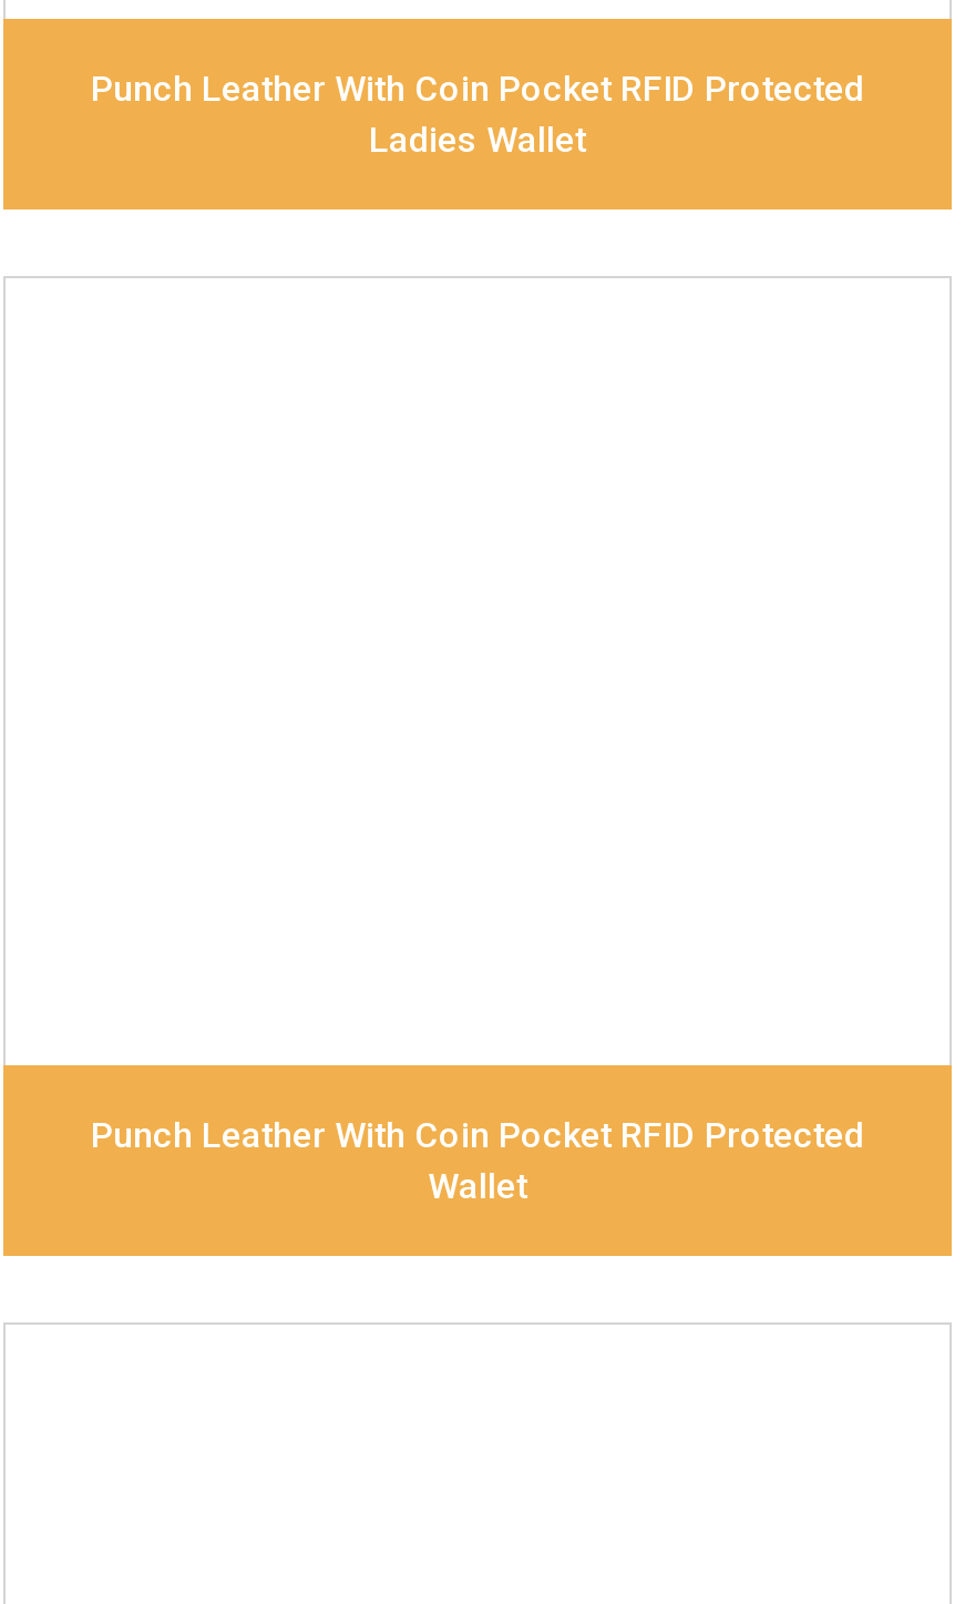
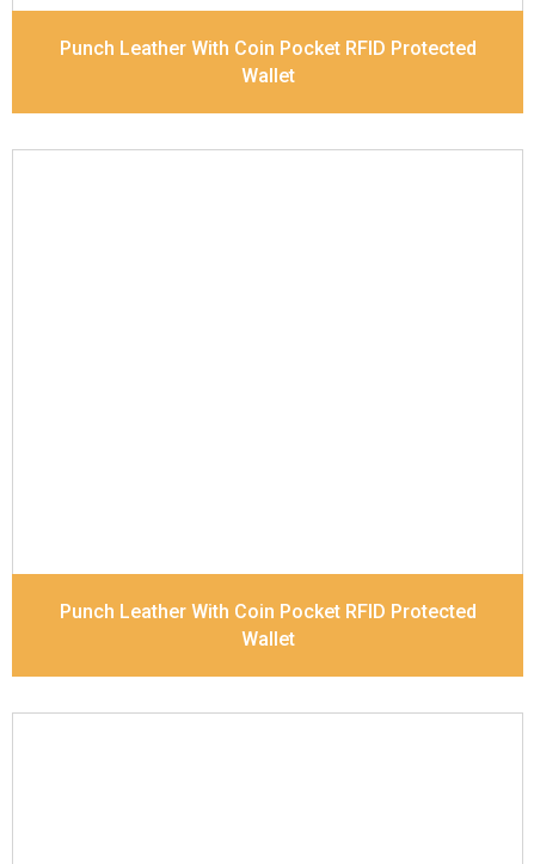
[369,119,586,161] Ladies Wallet -> [241,64,294,87] Wallet

